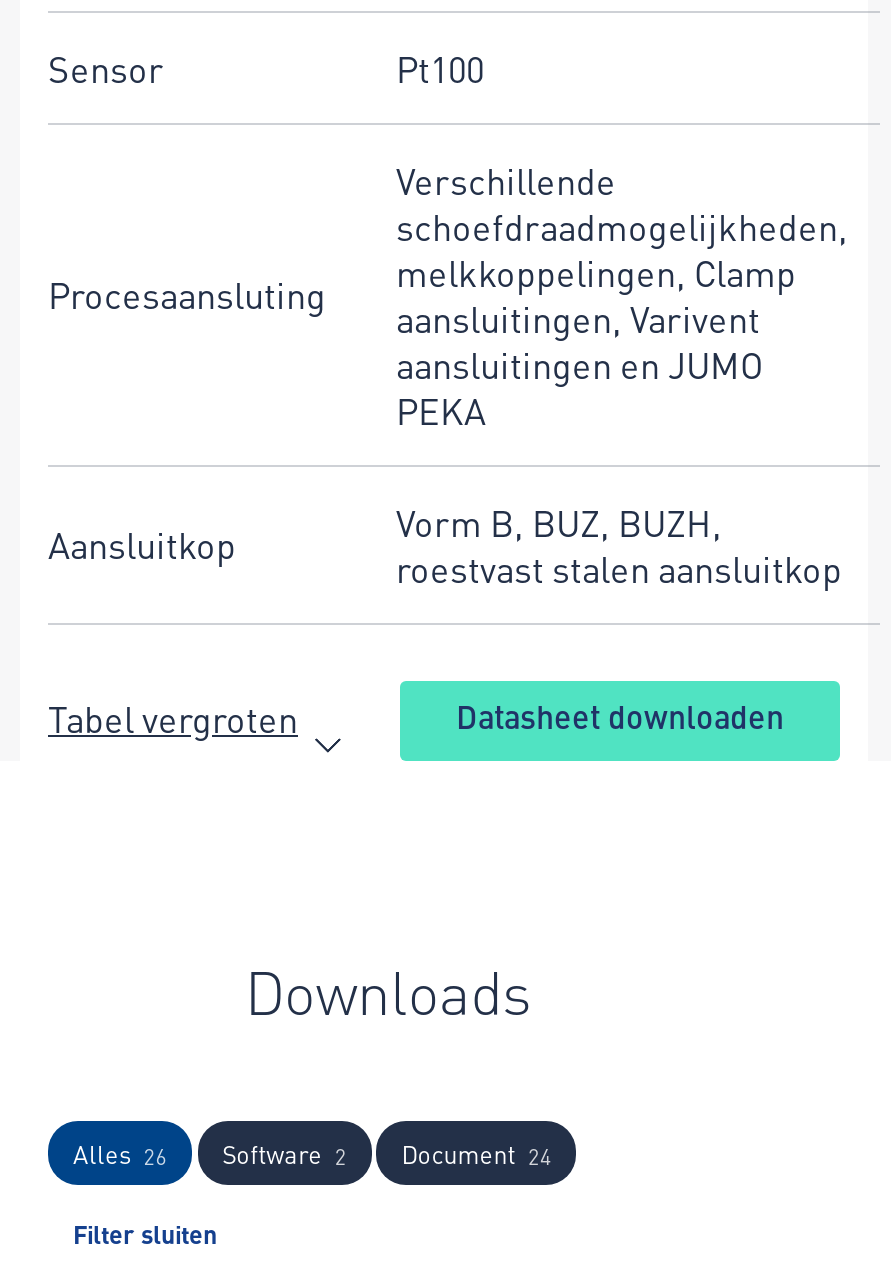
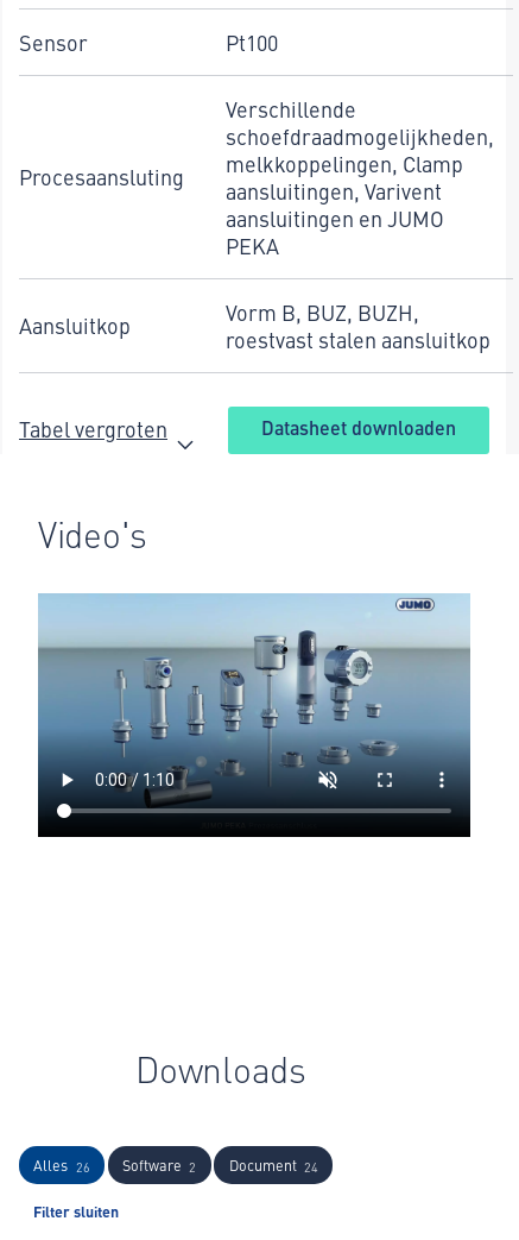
none -> [37,593,471,838] [image]
none -> [38,508,147,558] Video's

